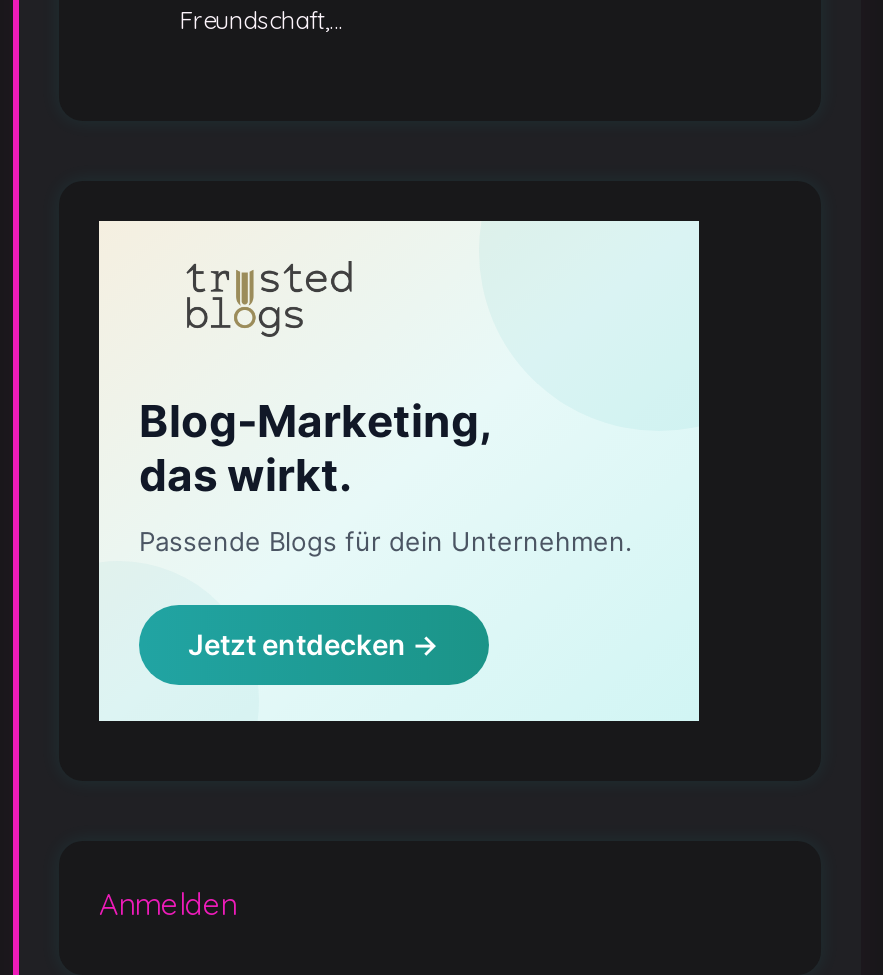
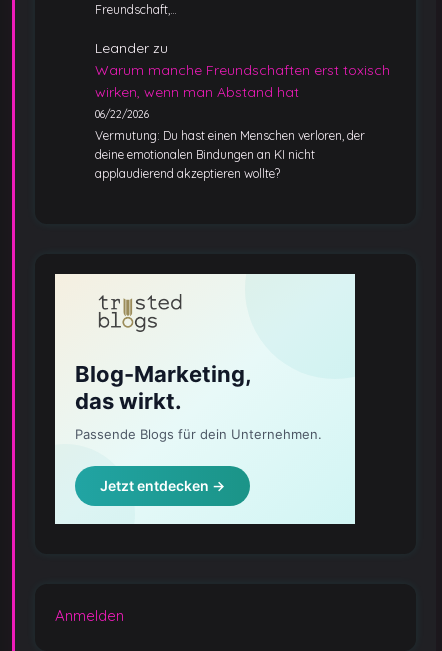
none -> [95,38,390,181] Leander zu | Warum manche Freundschaften erst toxisch | wirken, wenn man Abstand hat | 06/22/2026 | Vermutung: Du hast einen Menschen verloren, der | deine emotionalen Bindungen an KI nicht | applaudierend akzeptieren wollte?

